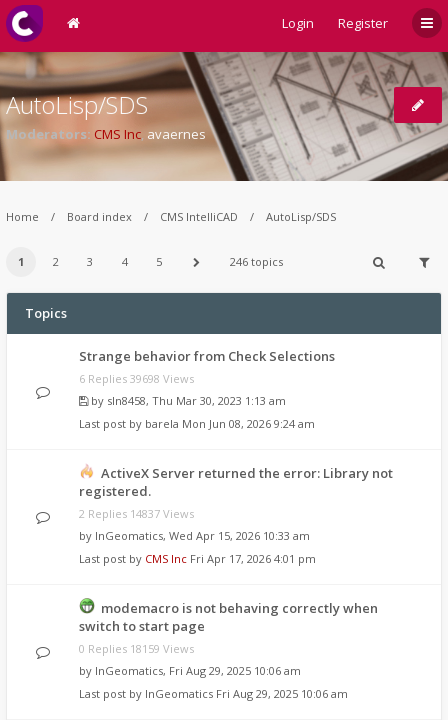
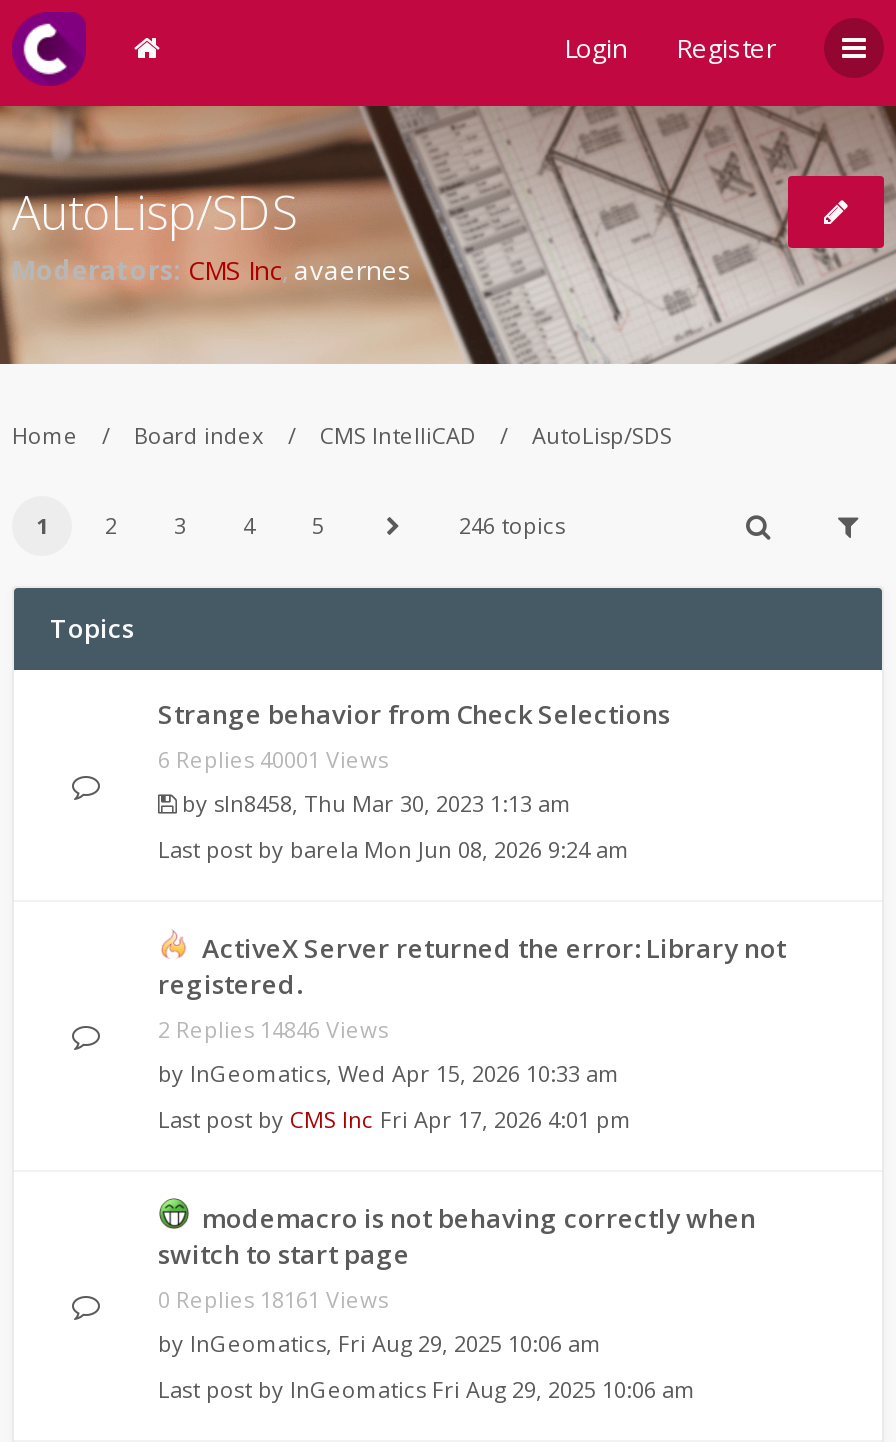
[79,371,194,386] 6 Replies 39698 Views -> [158,744,388,774] 6 Replies 40001 Views
[79,506,194,521] 2 Replies 14837 Views -> [158,1014,388,1044] 2 Replies 14846 Views
[79,641,194,656] 0 Replies 18159 Views -> [158,1284,388,1314] 0 Replies 18161 Views

